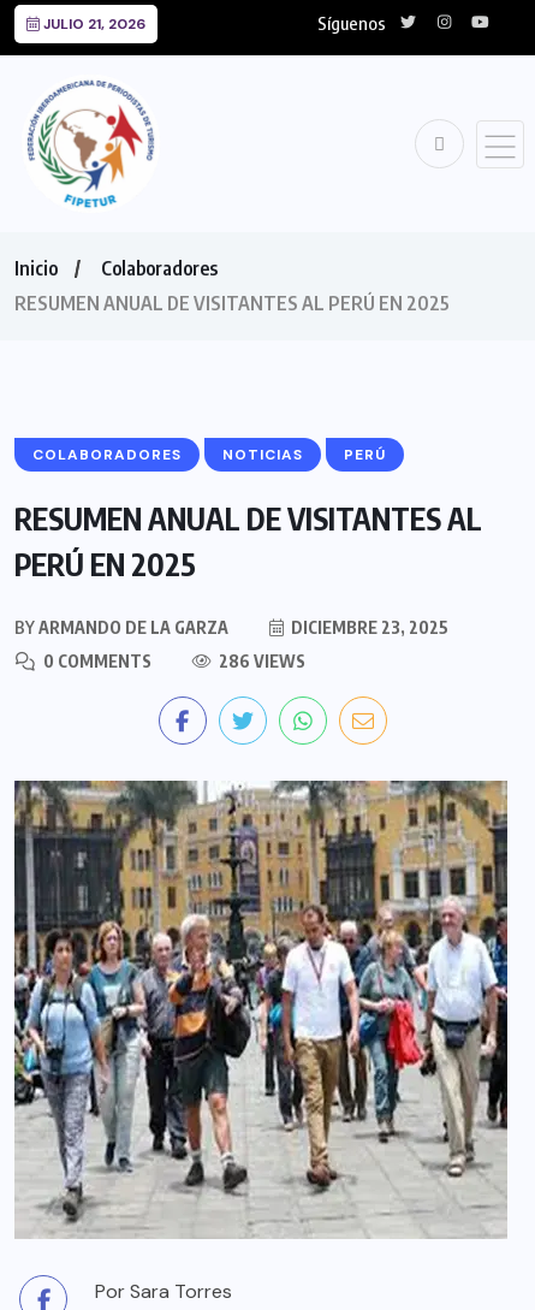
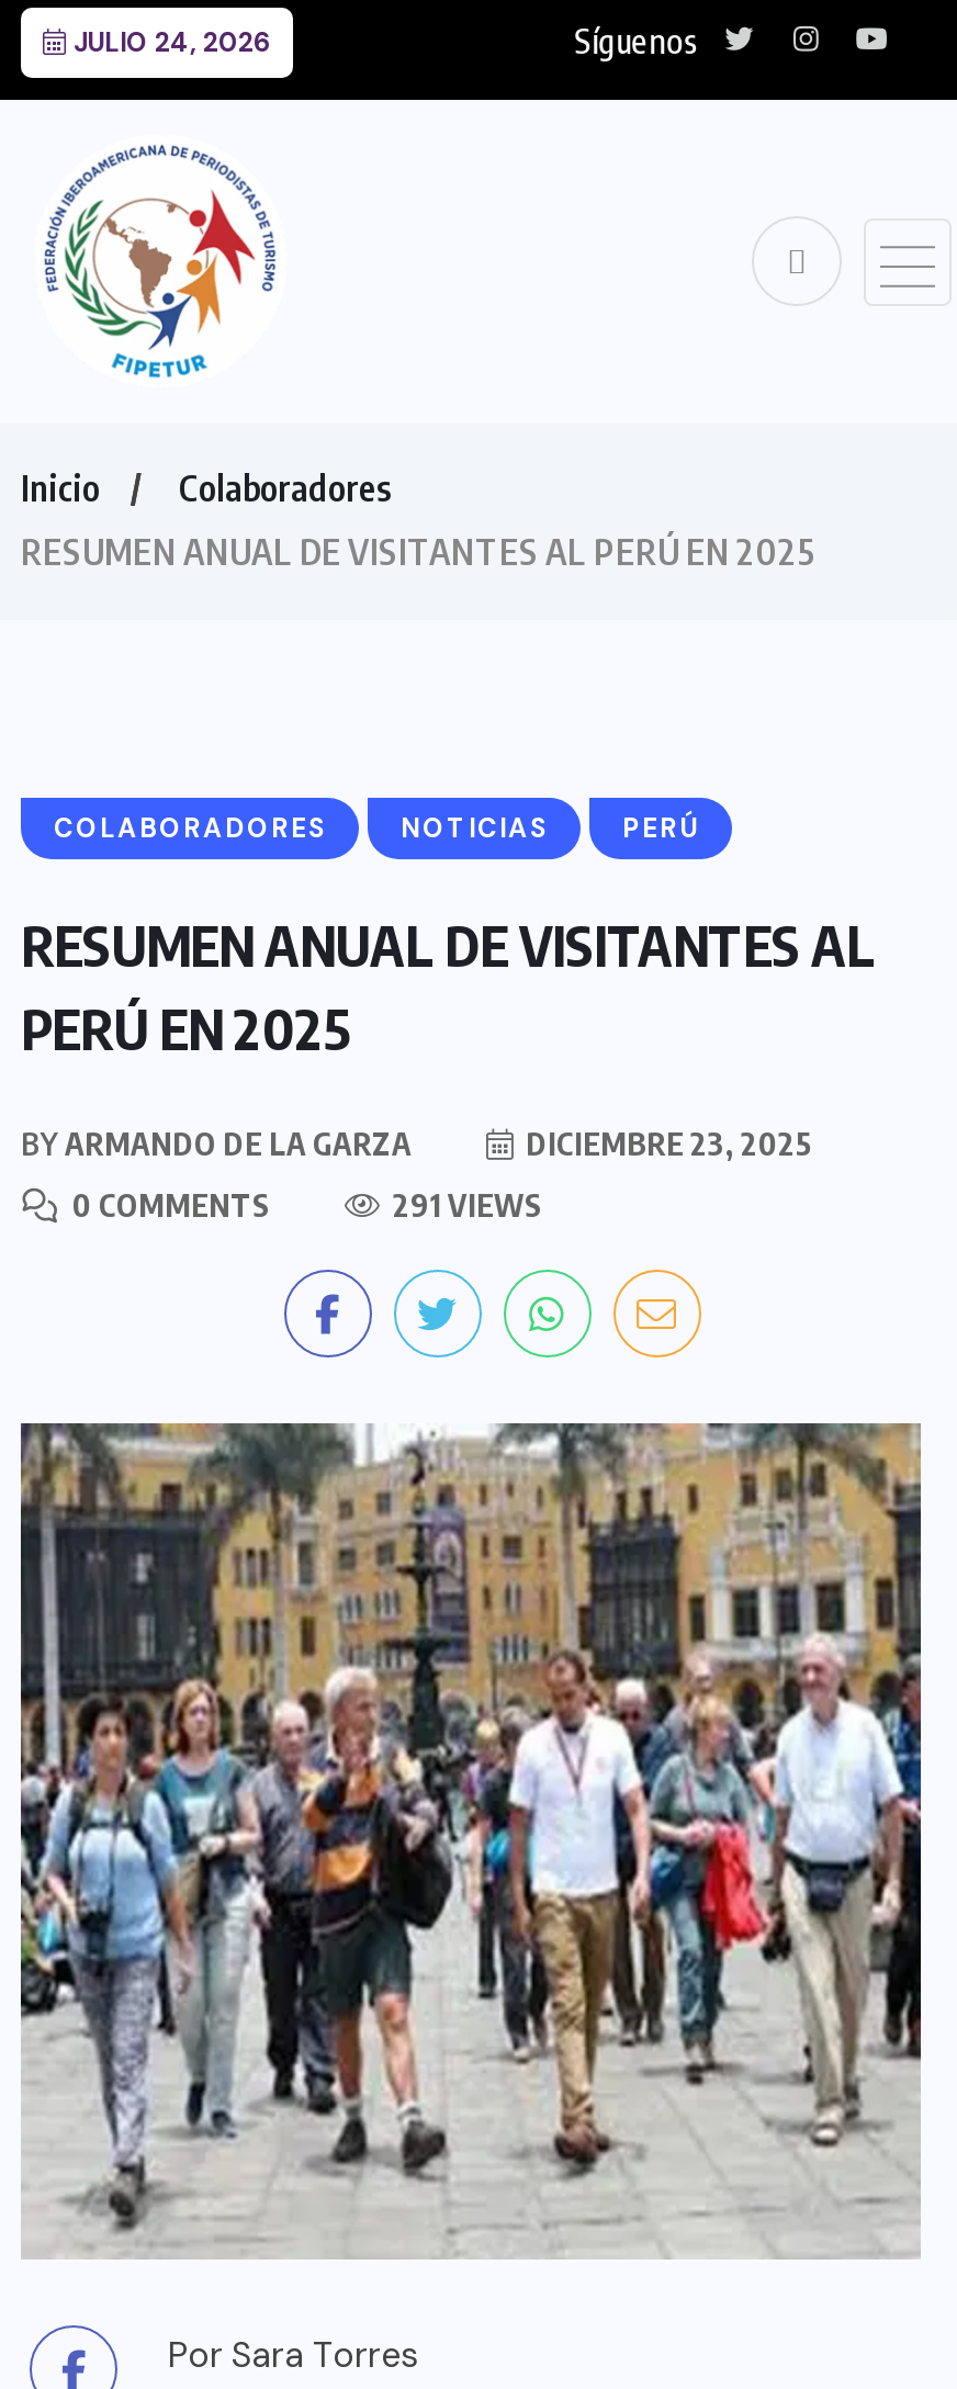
[40,14,145,34] JULIO 21, 2026 -> [67,25,271,60] JULIO 24, 2026
[215,651,305,671] 286 VIEWS -> [386,1187,542,1224] 291 VIEWS

